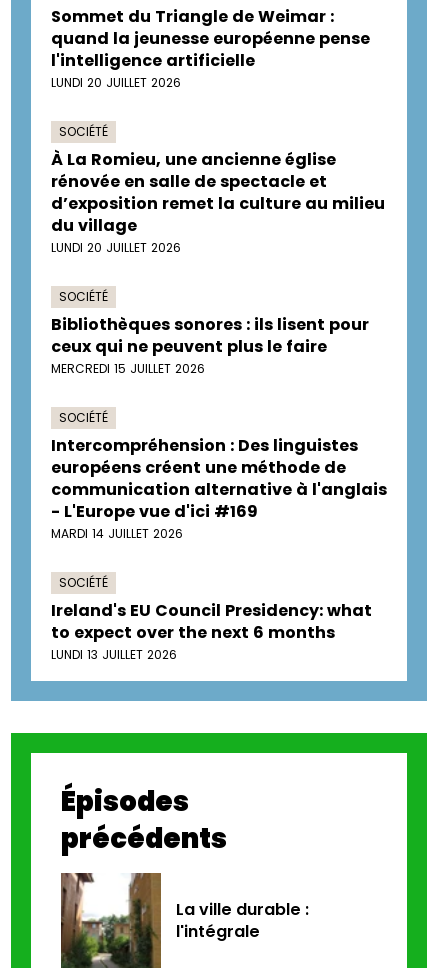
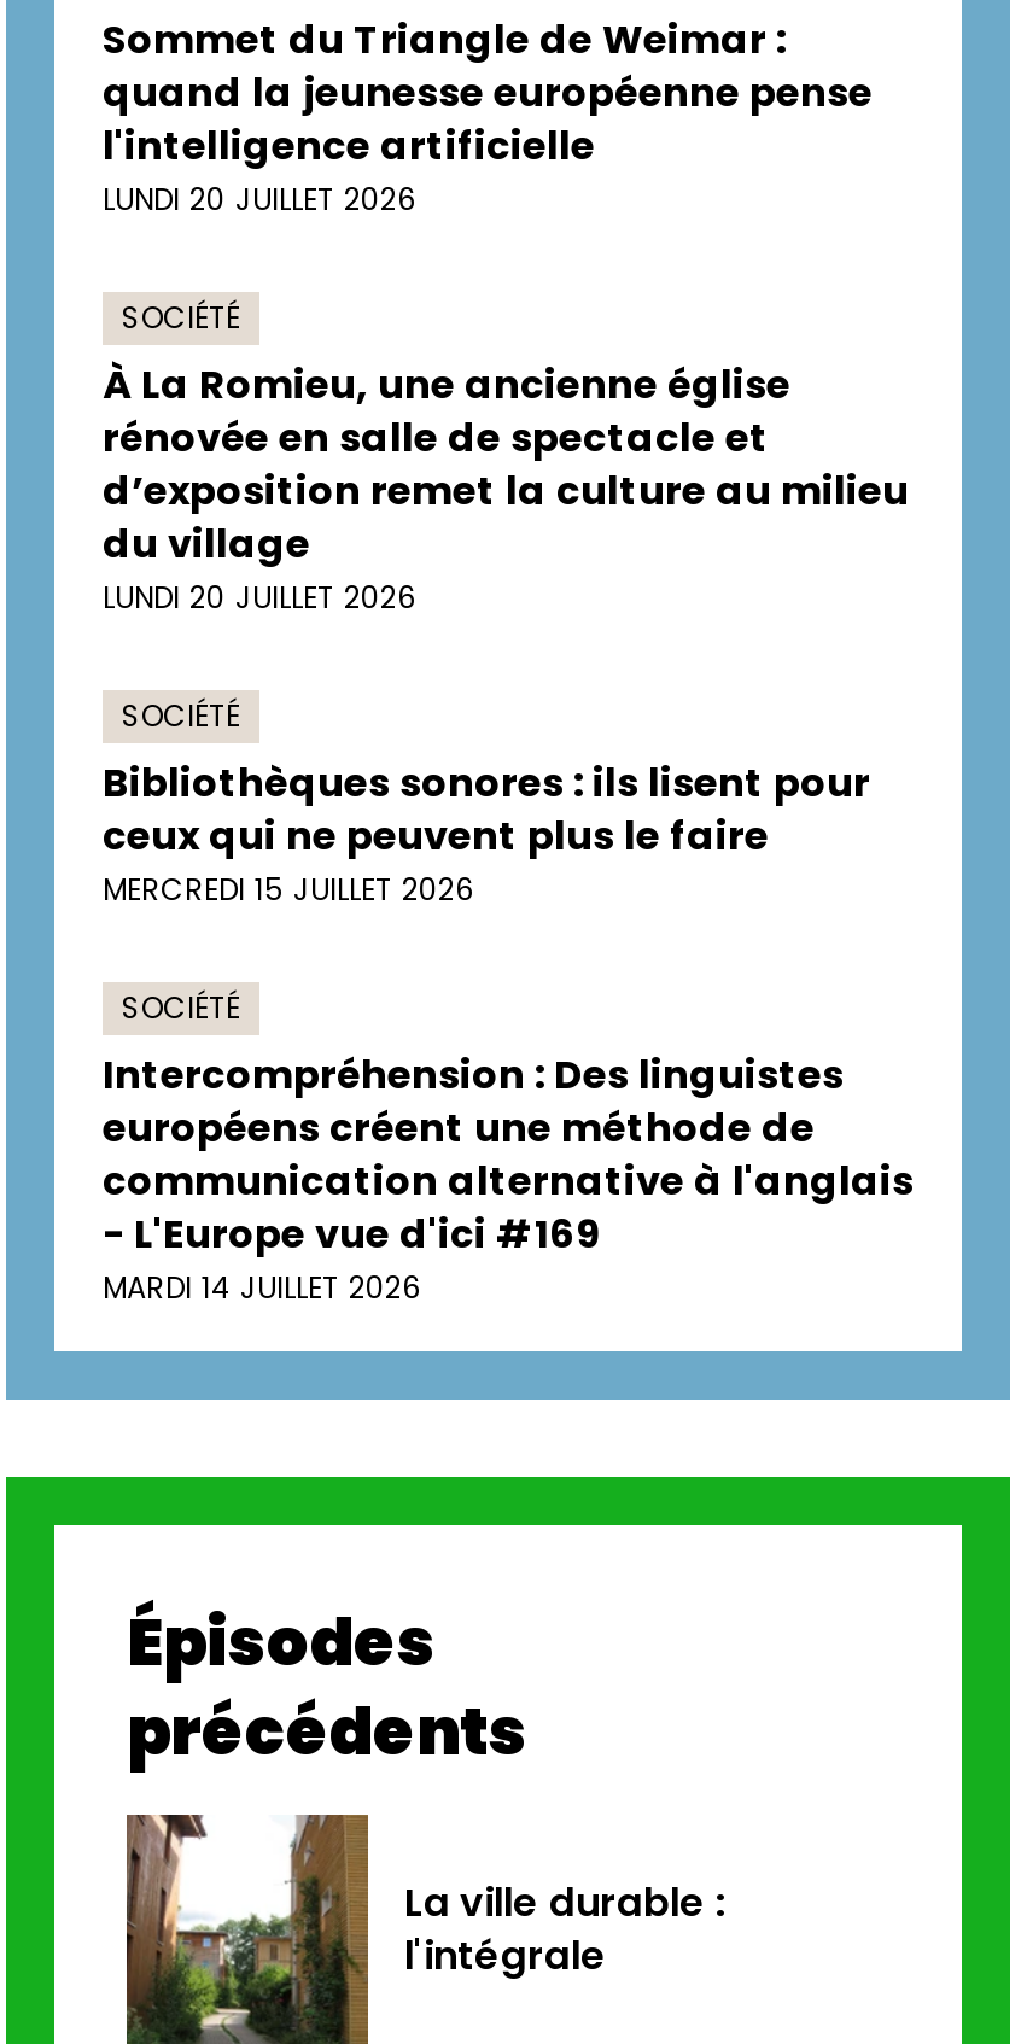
[51,574,372,663] SOCIÉTÉ | Ireland's EU Council Presidency: what | to expect over the next 6 months | LUNDI 13 JUILLET 2026 -> none

